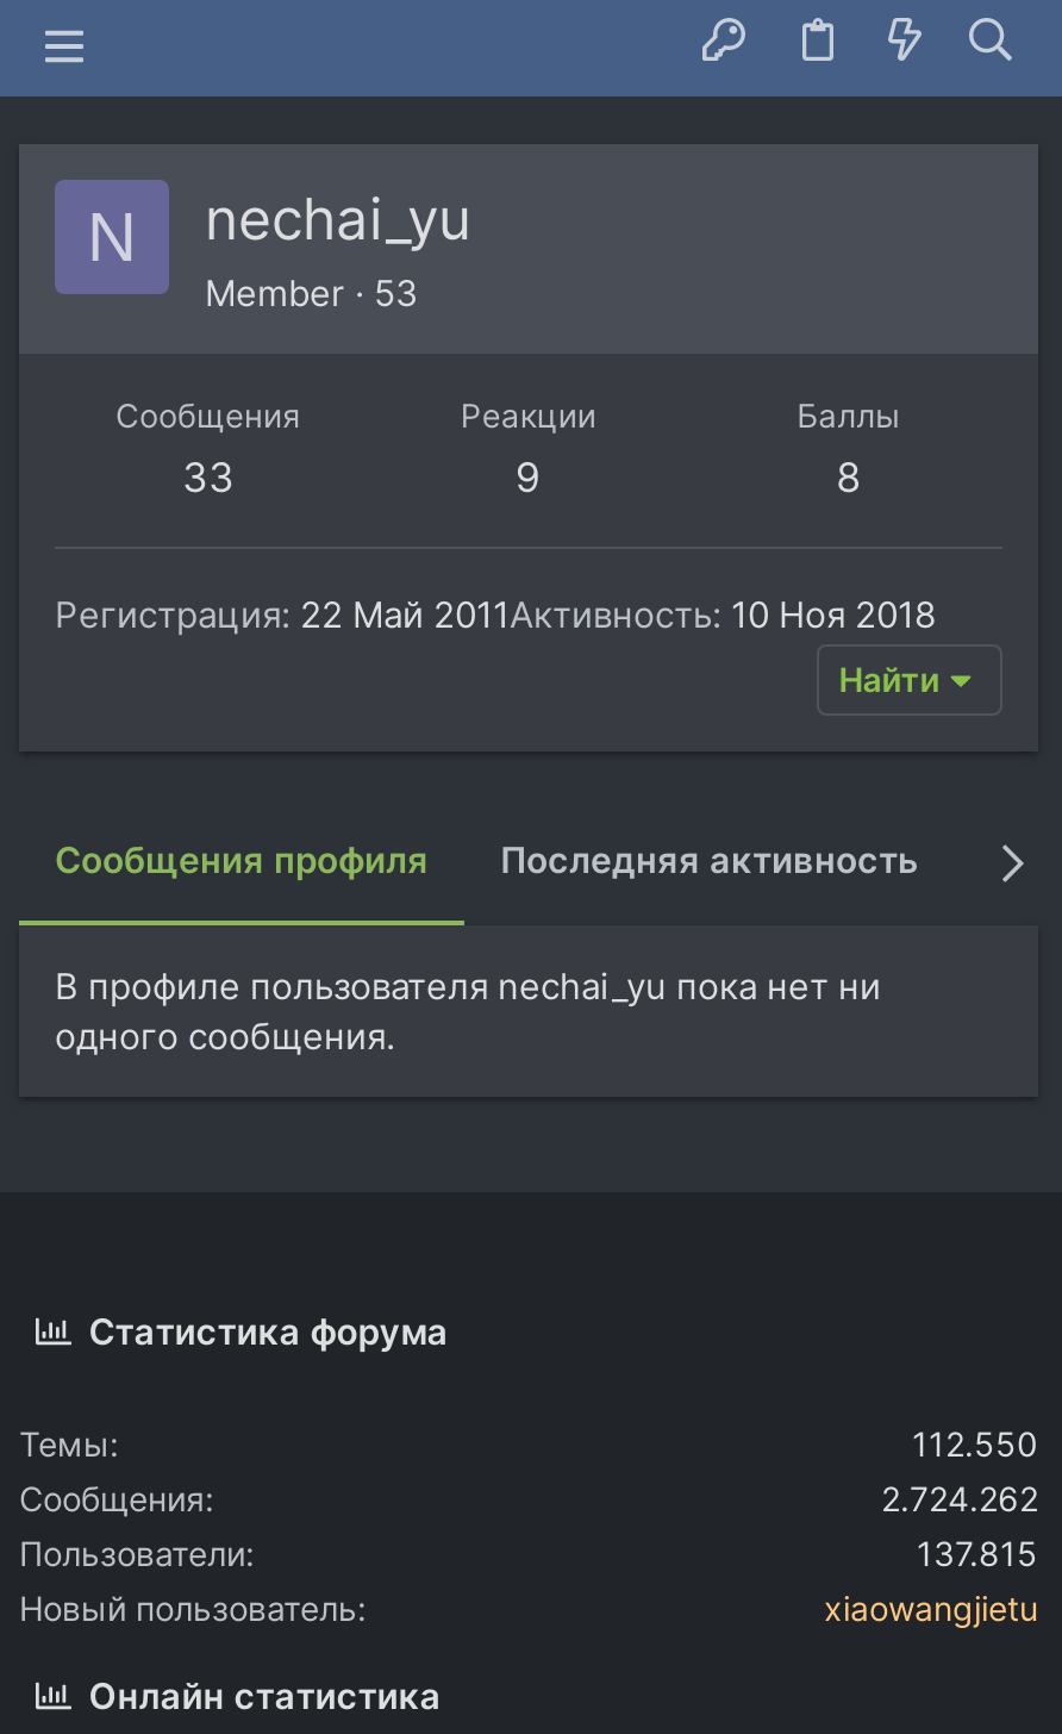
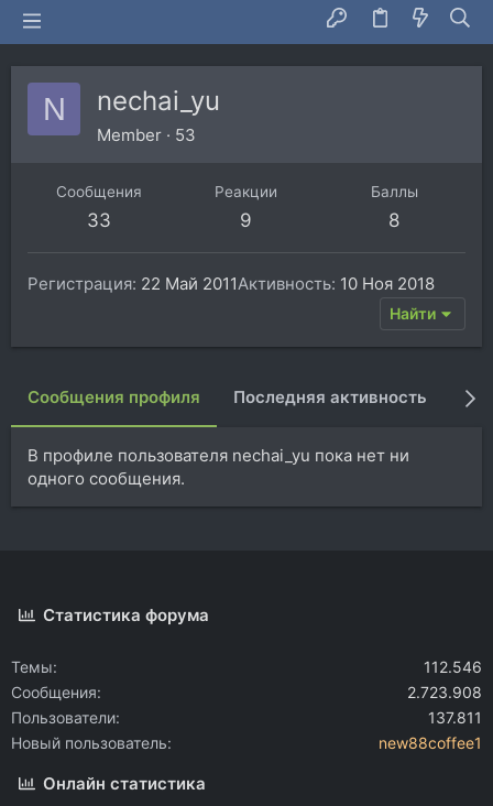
[912,1423,1038,1464] 112.550 -> [424,657,482,676] 112.546
[881,1478,1038,1518] 2.724.262 -> [407,683,482,701] 2.723.908
[917,1533,1038,1573] 137.815 -> [428,708,482,727] 137.811
[824,1588,1038,1628] xiaowangjietu -> [379,733,482,752] new88coffee1

